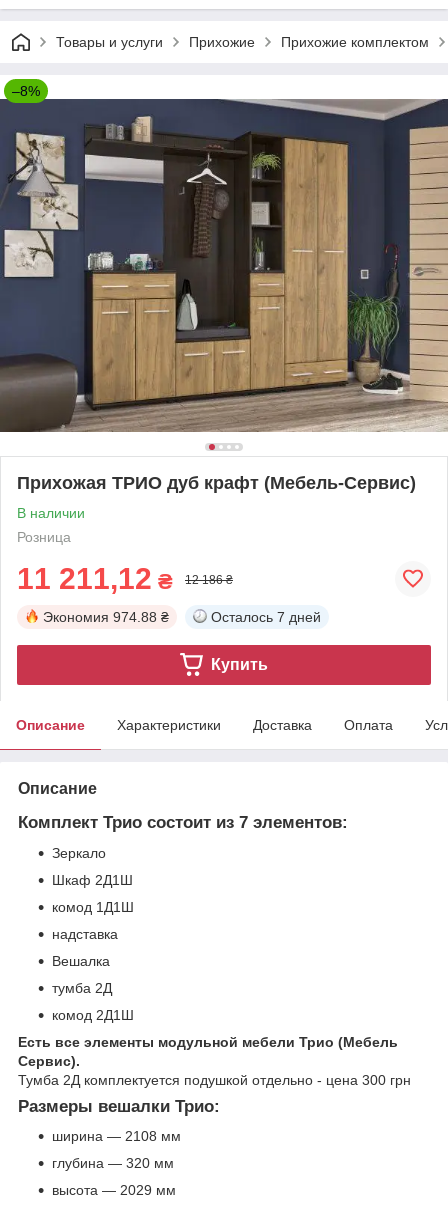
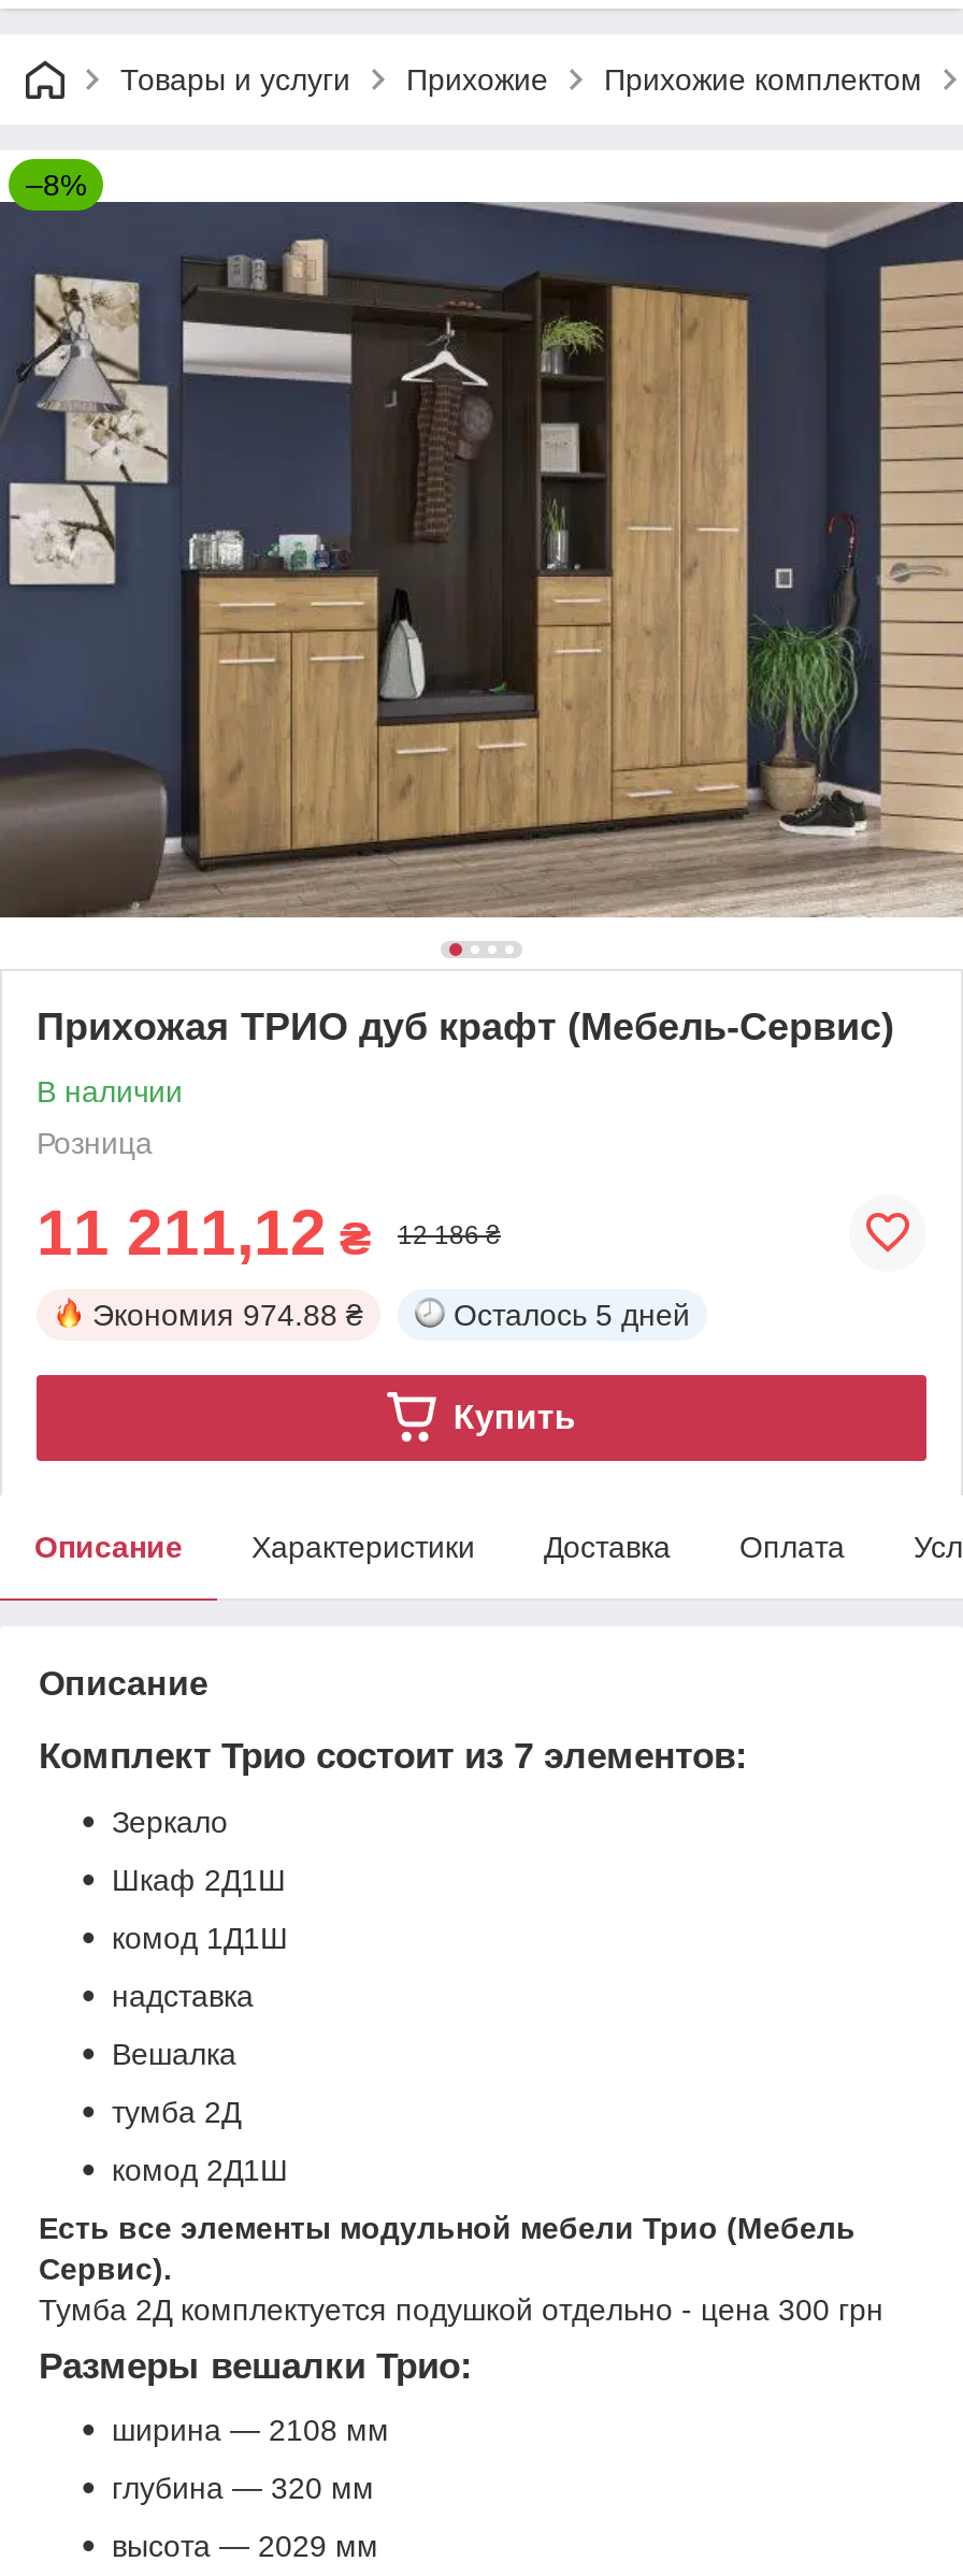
[211,609,321,625] Осталось 7 дней -> [454,1297,690,1332] Осталось 5 дней

